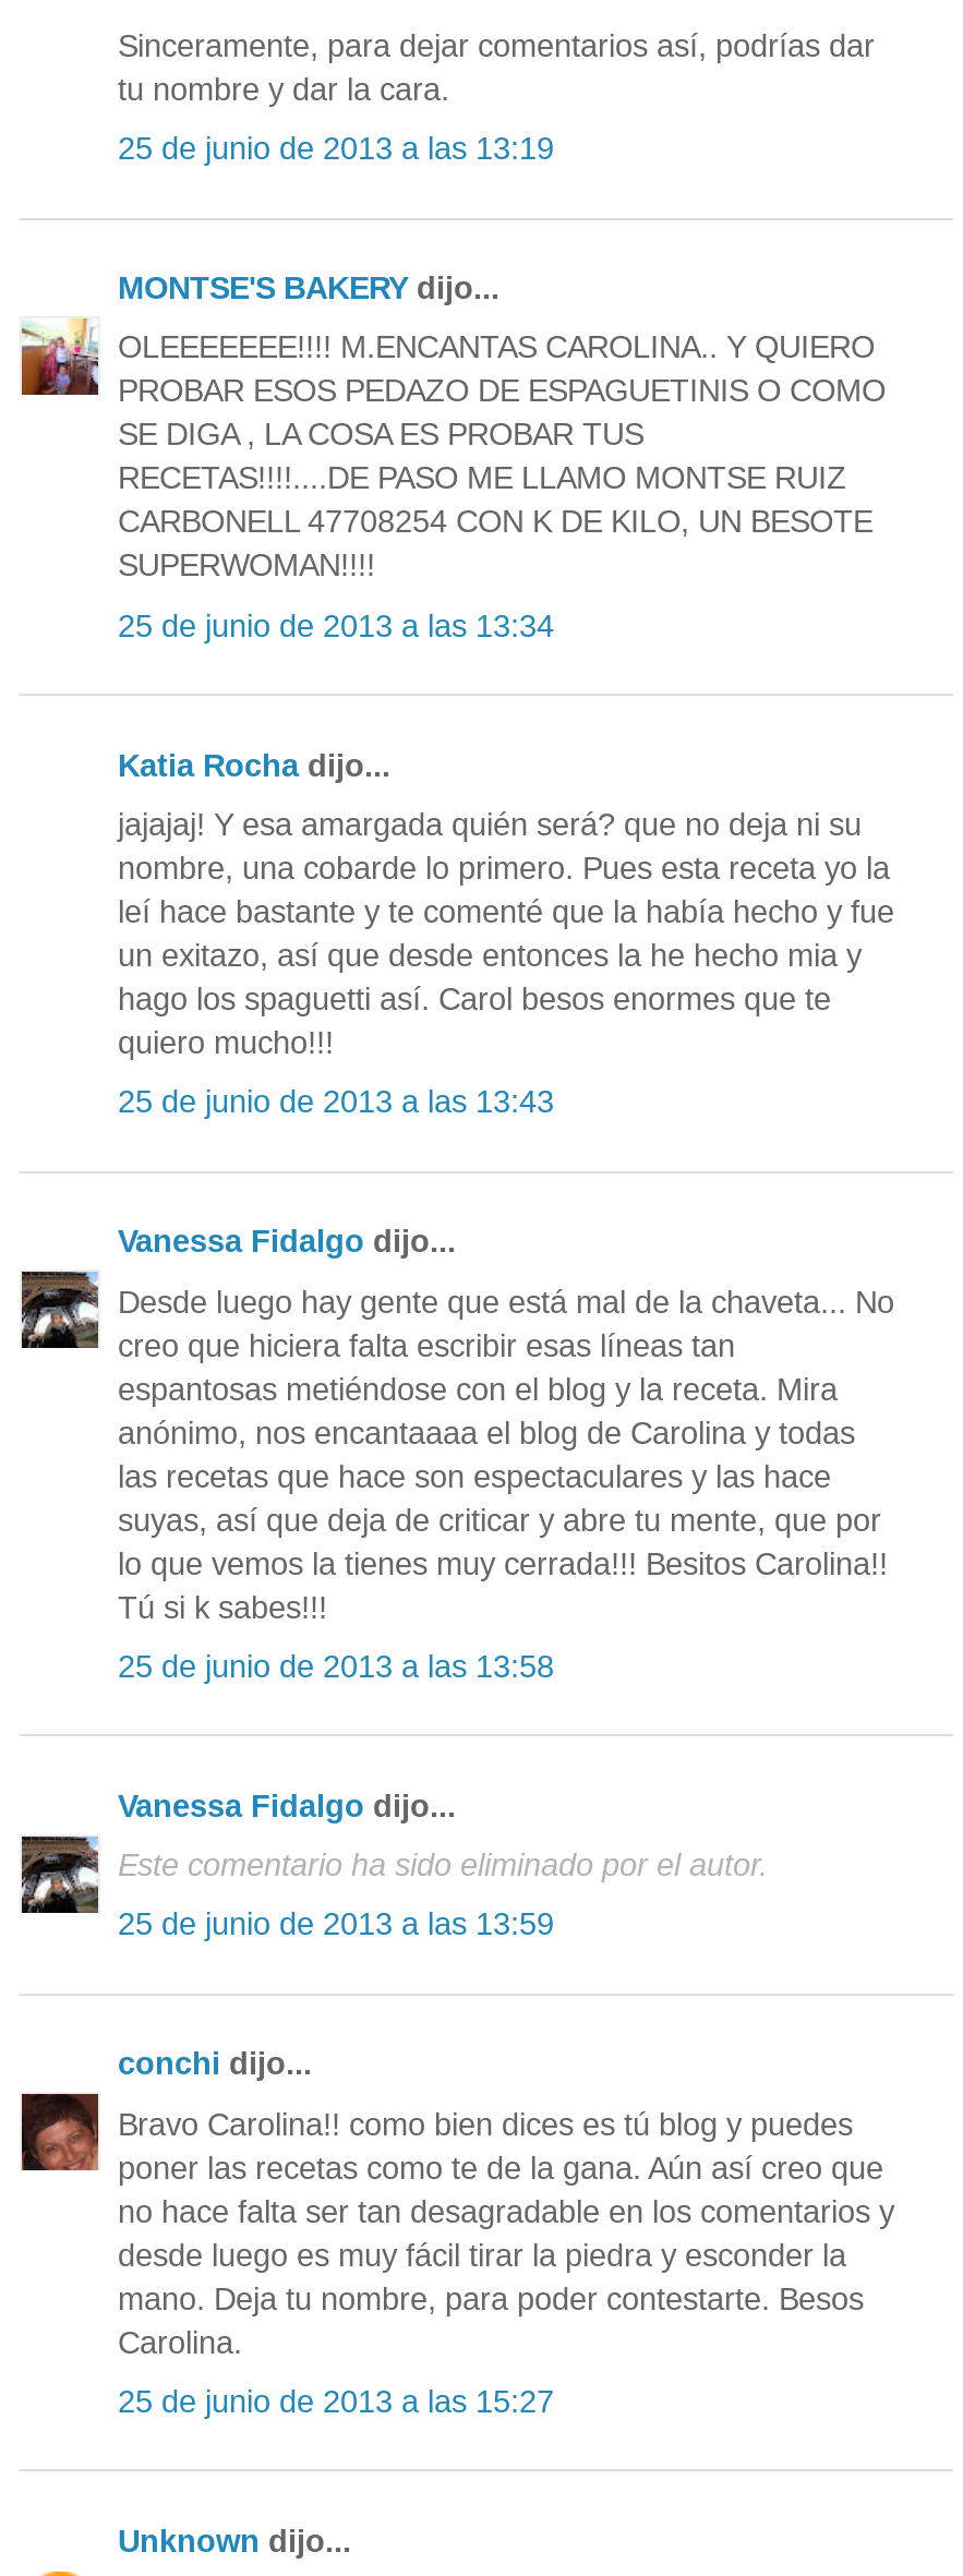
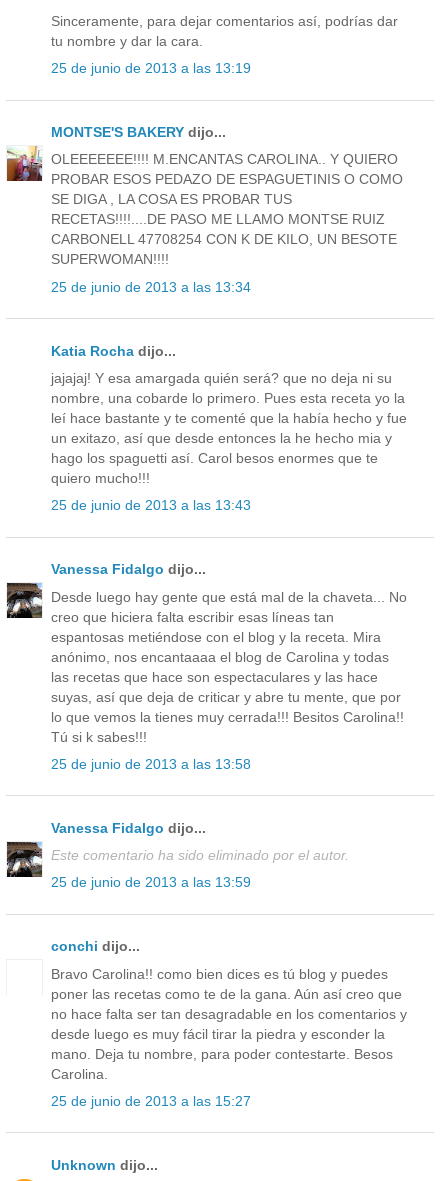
[20,2092,100,2172] [image] -> none

